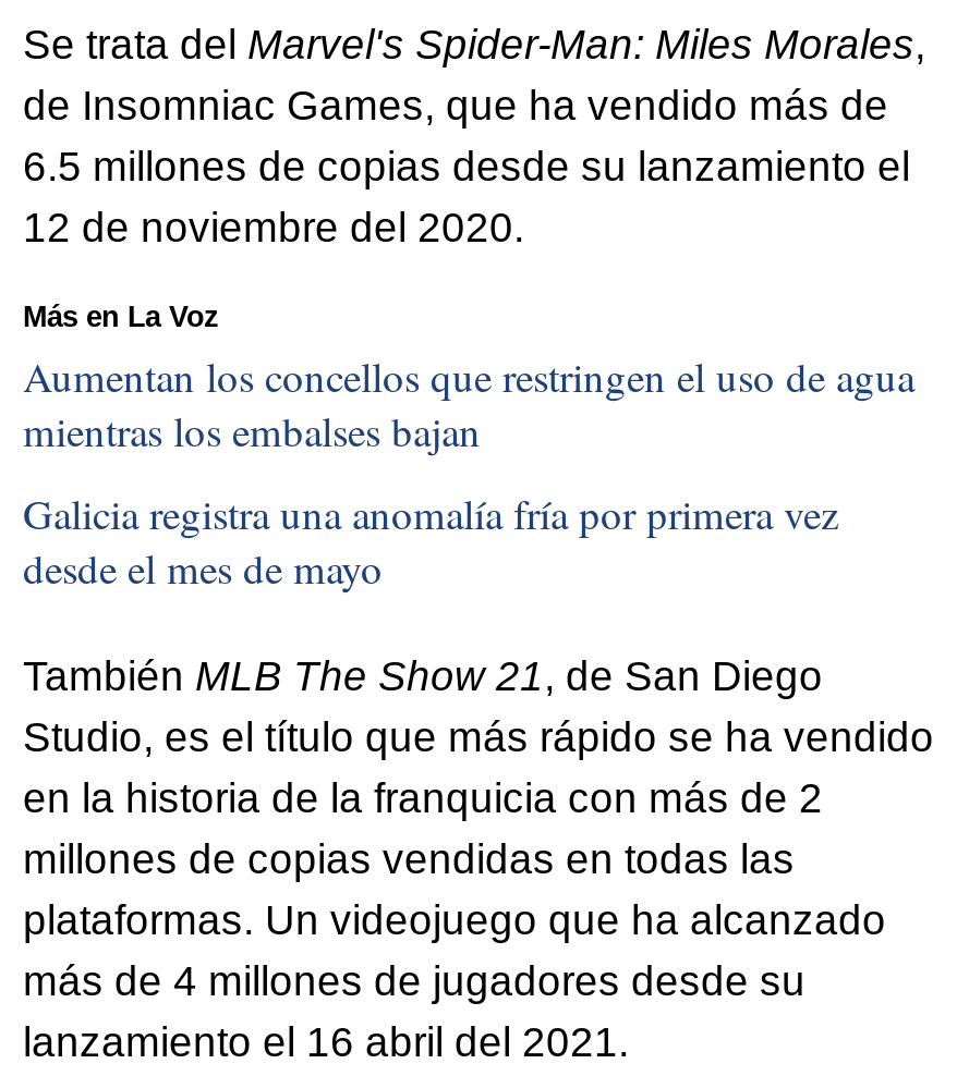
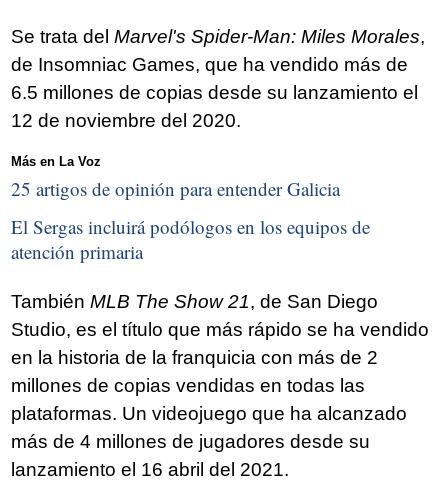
[23,349,914,458] Aumentan los concellos que restringen el uso de agua | mientras los embalses bajan -> [11,176,340,201] 25 artigos de opinión para entender Galicia
[23,485,838,594] Galicia registra una anomalía fría por primera vez | desde el mes de mayo -> [11,214,370,264] El Sergas incluirá podólogos en los equipos de | atención primaria

